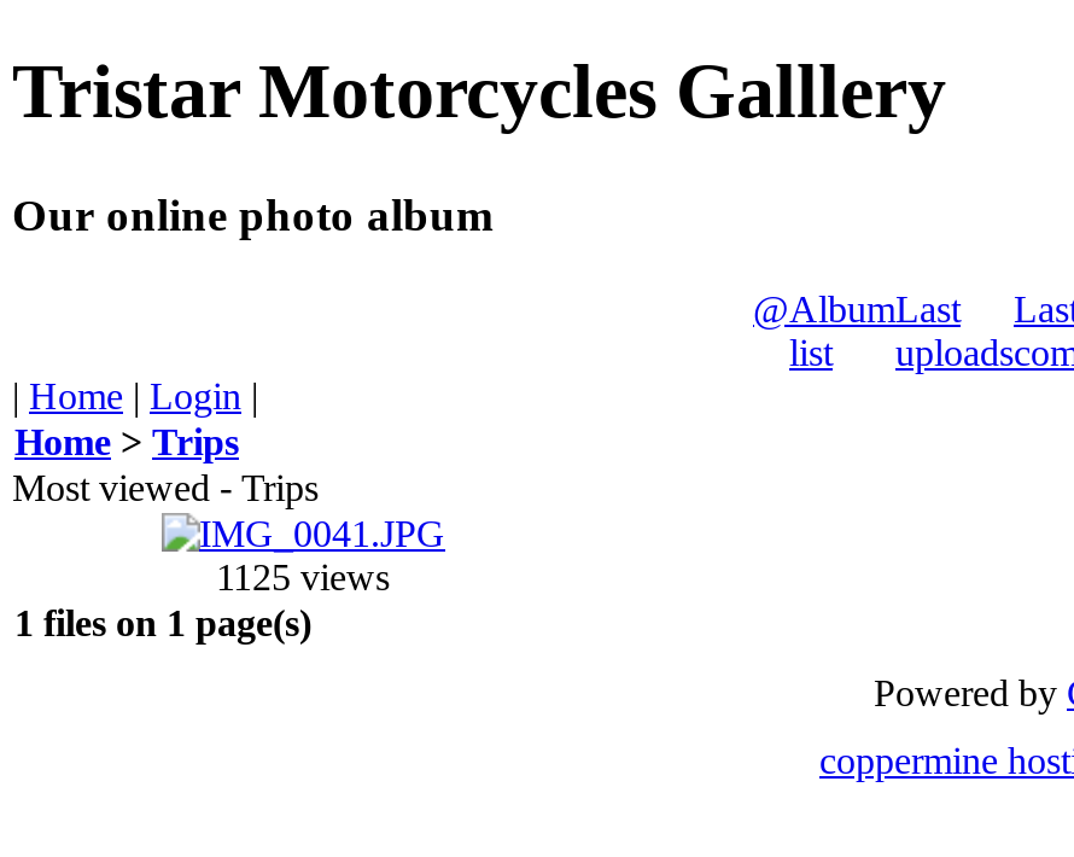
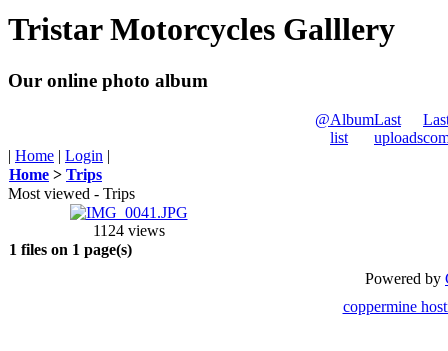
[216,555,390,597] 1125 views -> [92,222,164,239] 1124 views

